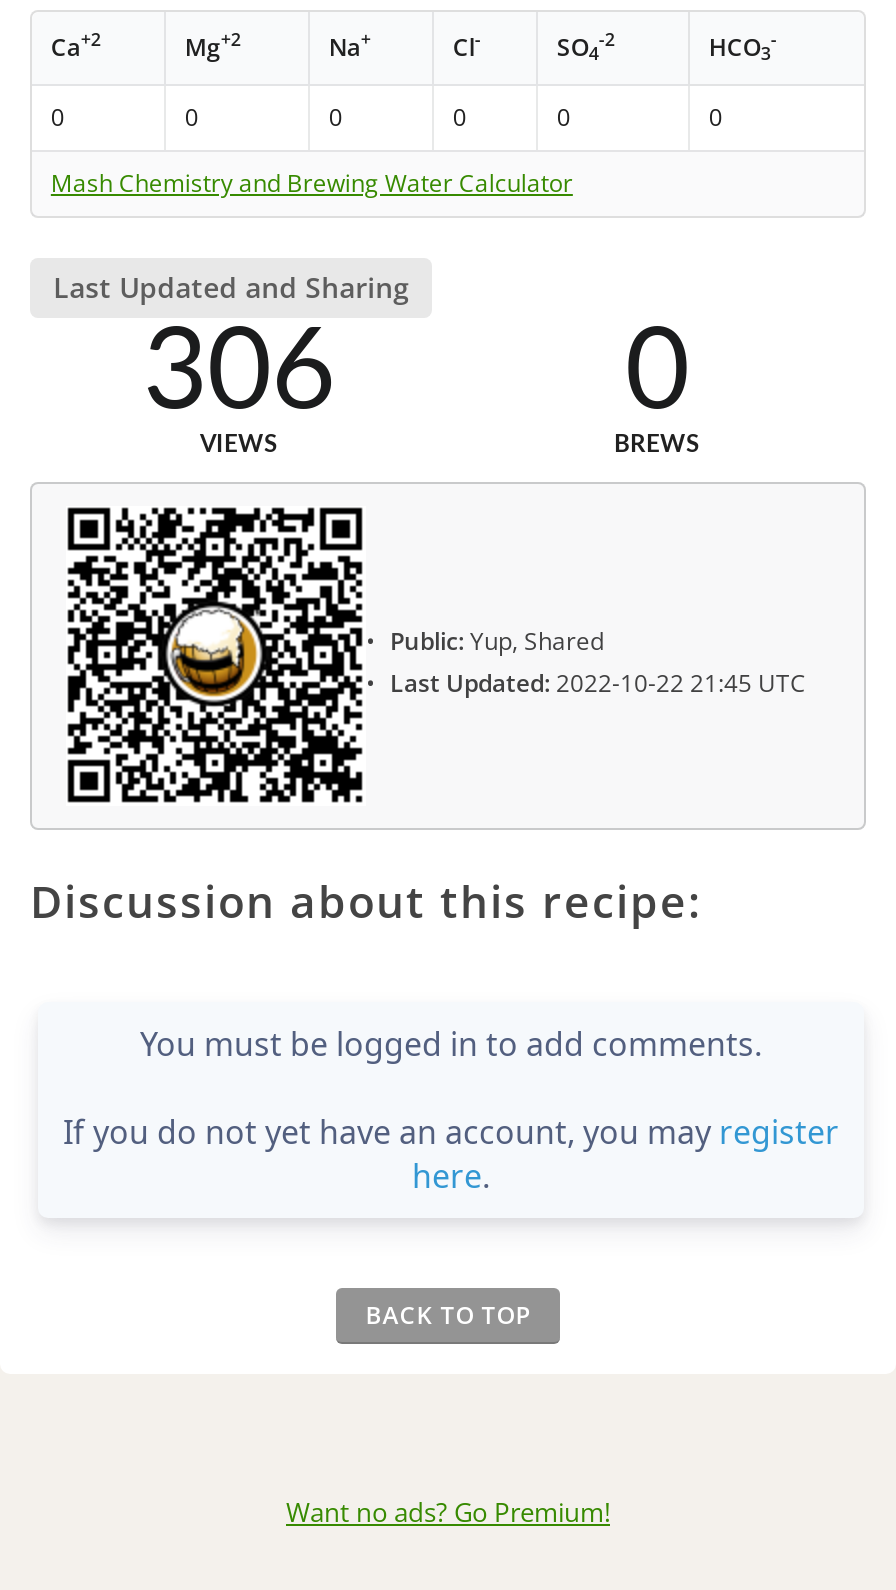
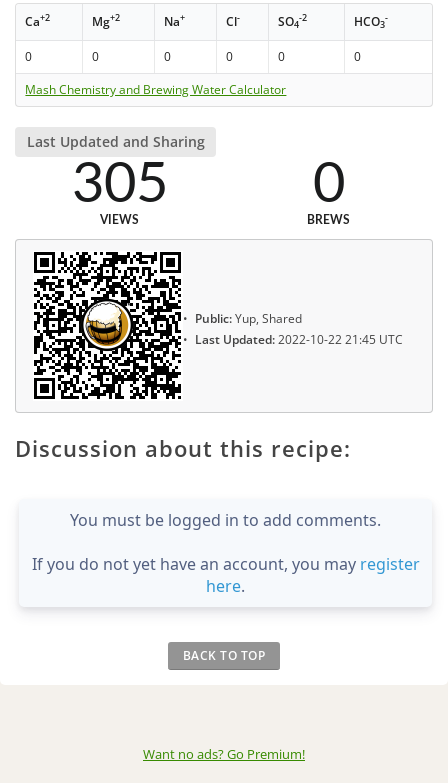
[143,319,335,431] 306 -> [71,157,167,213] 305

